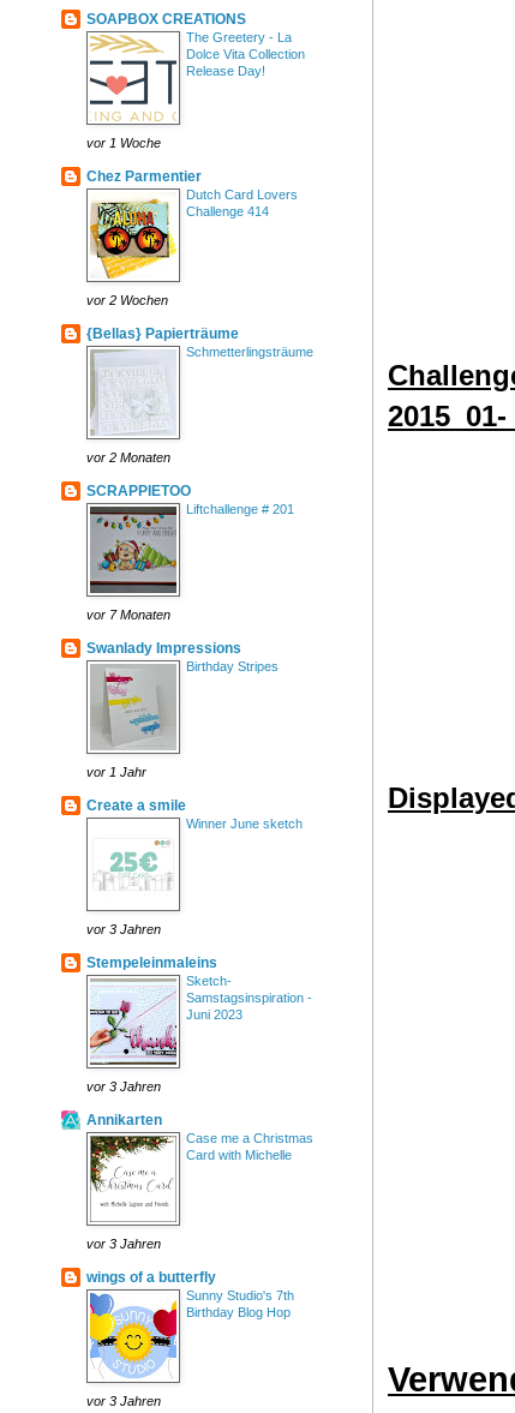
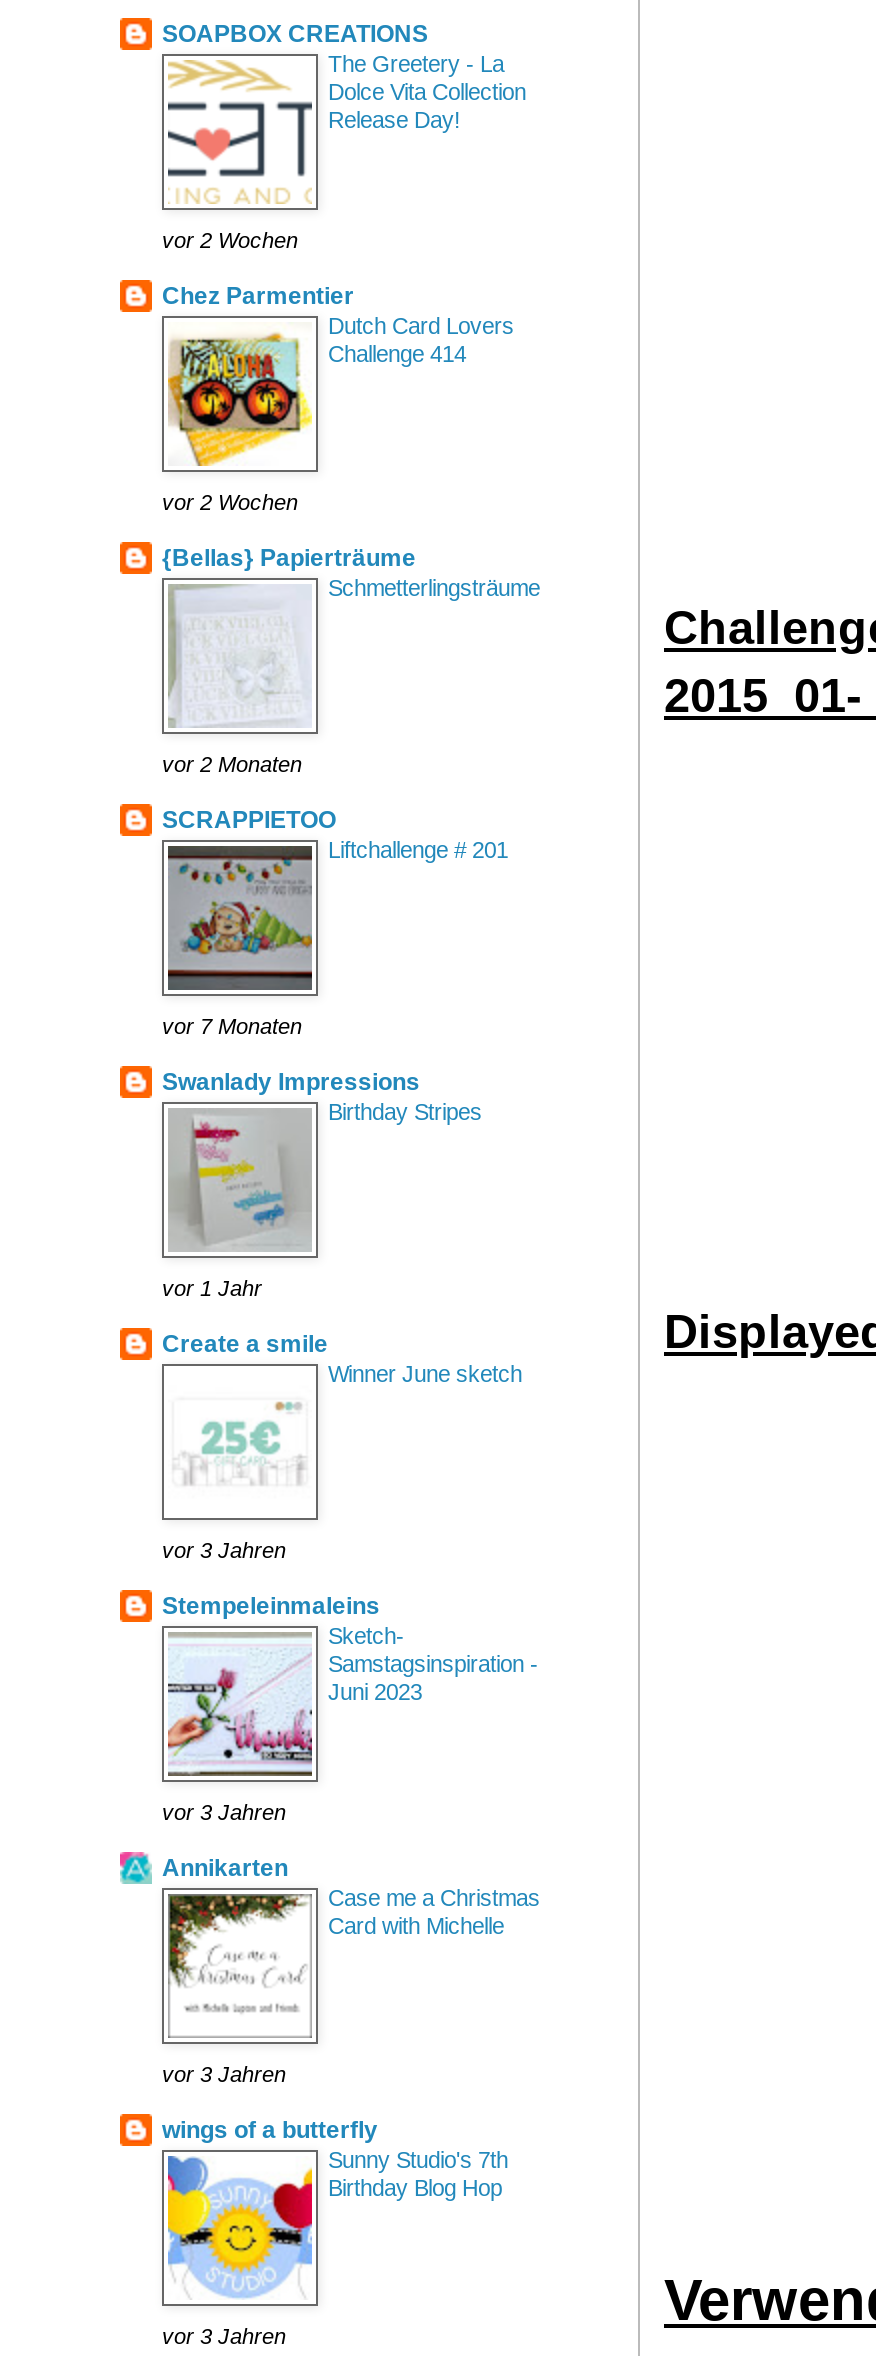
[86,136,161,150] vor 1 Woche -> [162,228,298,252] vor 2 Wochen

